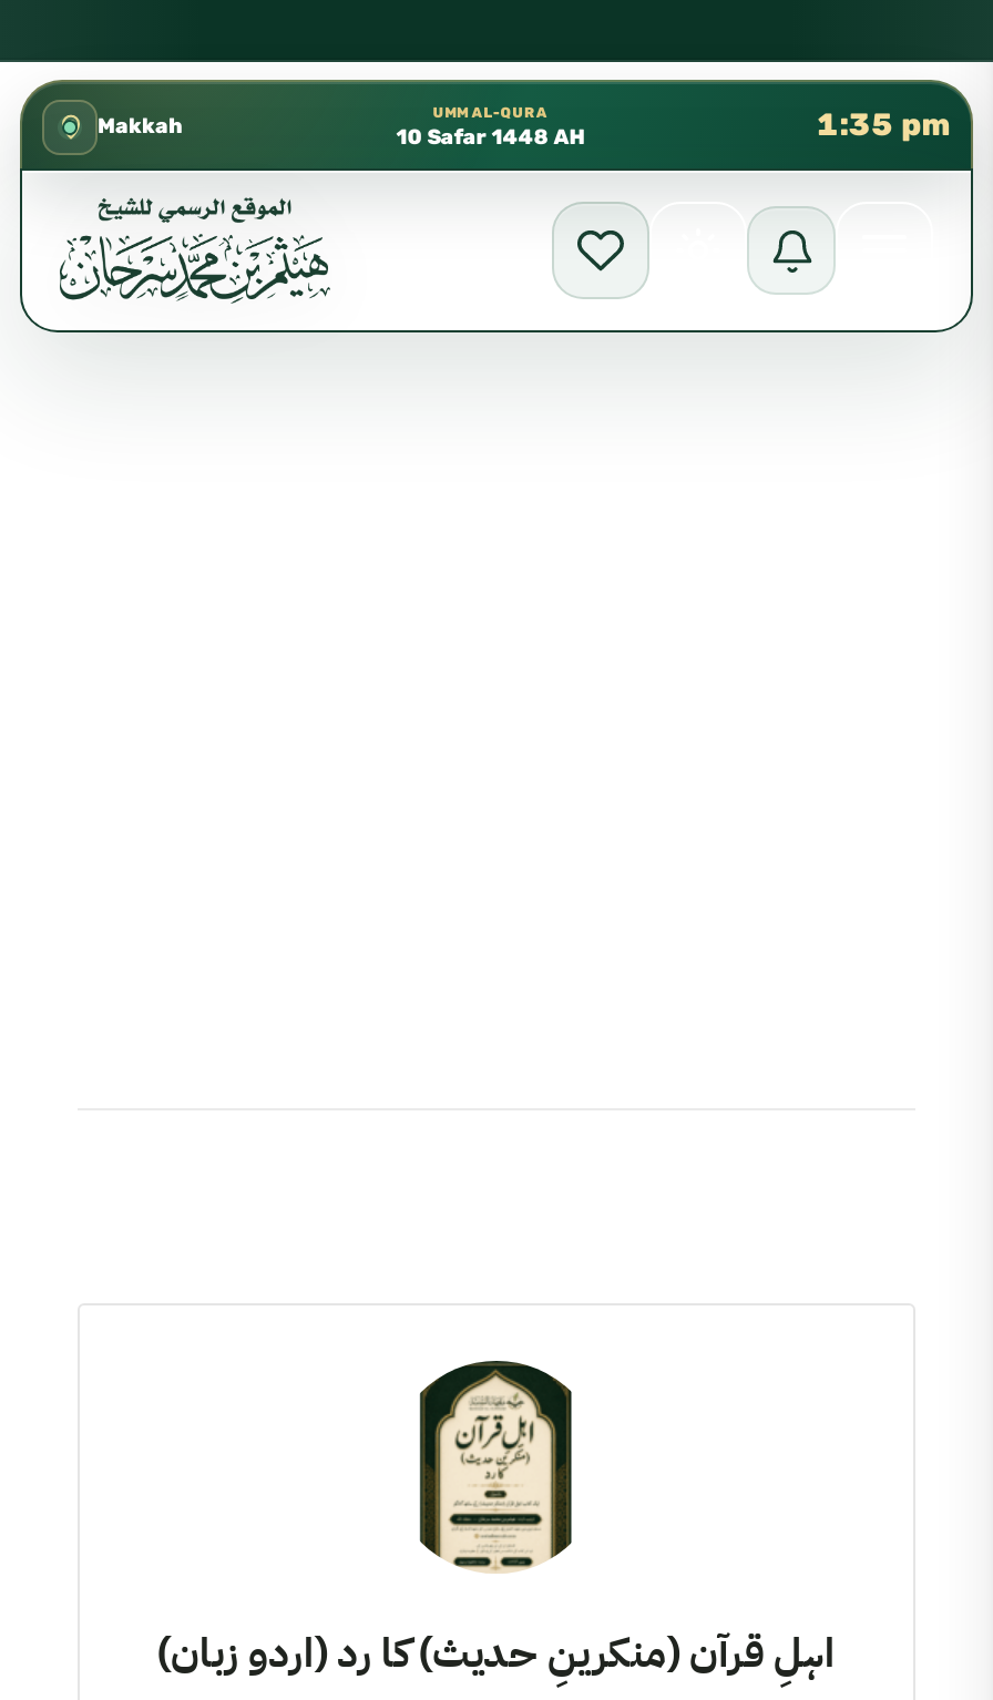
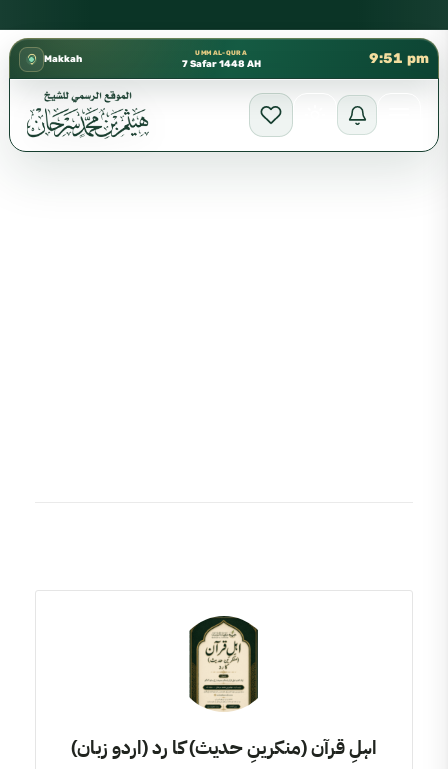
[817,106,951,144] 1:35 pm -> [368,50,429,67] 9:51 pm
[396,123,585,147] 10 Safar 1448 AH -> [182,57,261,68] 7 Safar 1448 AH

